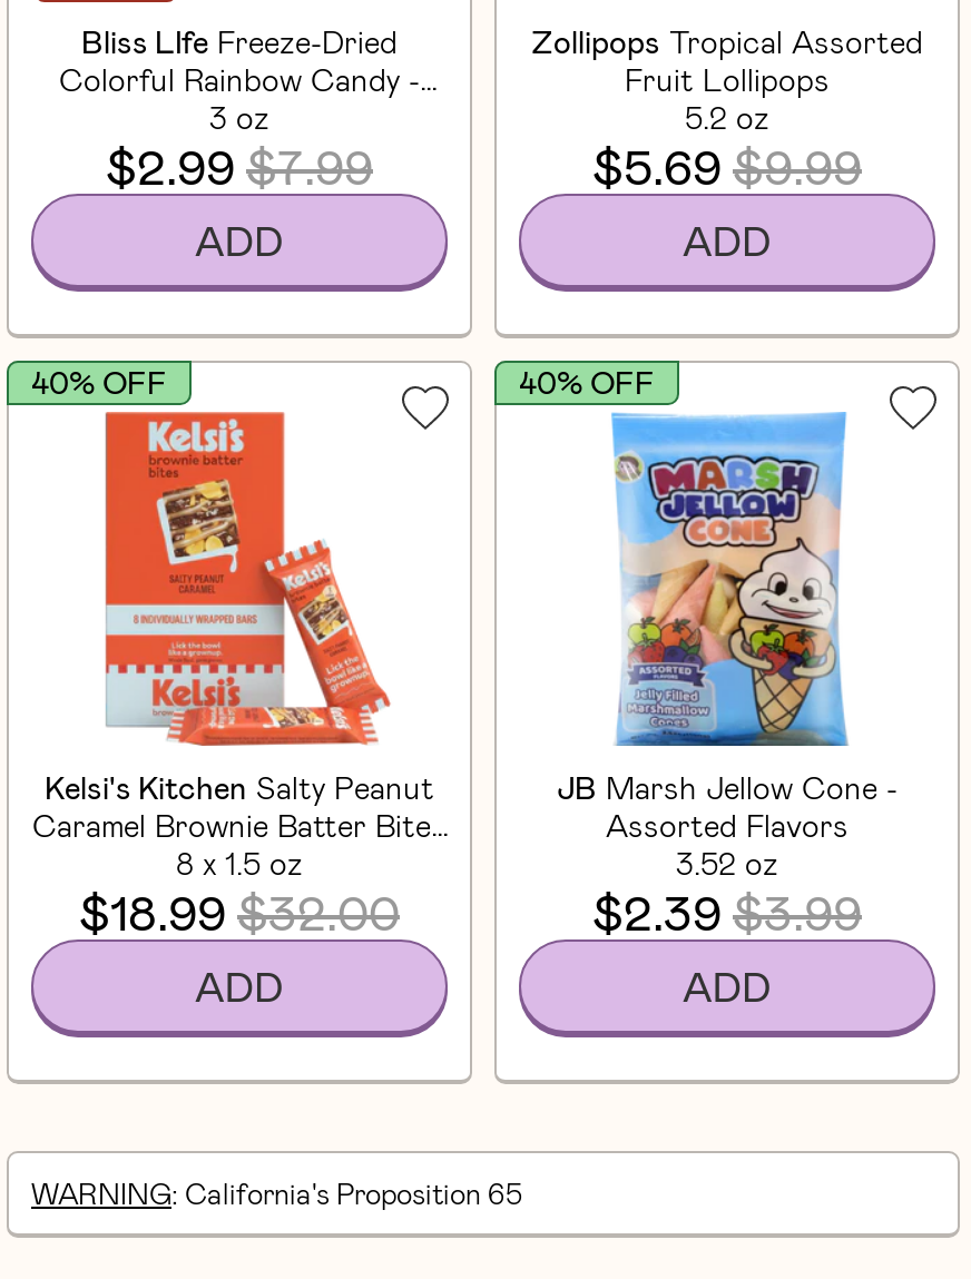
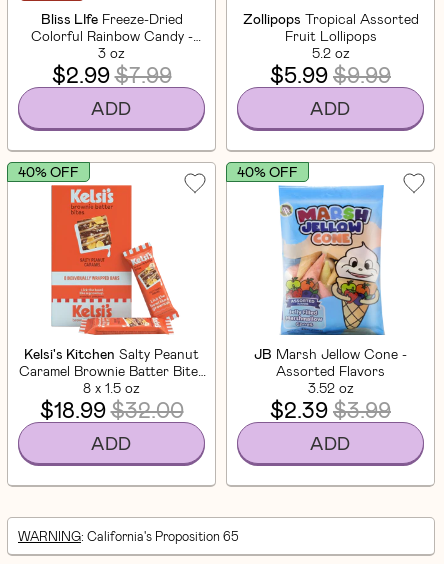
[592,135,862,193] $5.69 $9.99 -> [270,60,391,86] $5.99 $9.99

